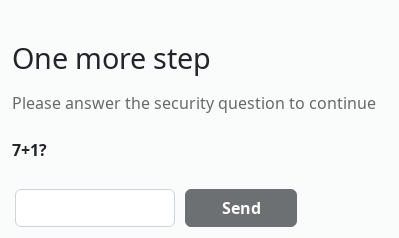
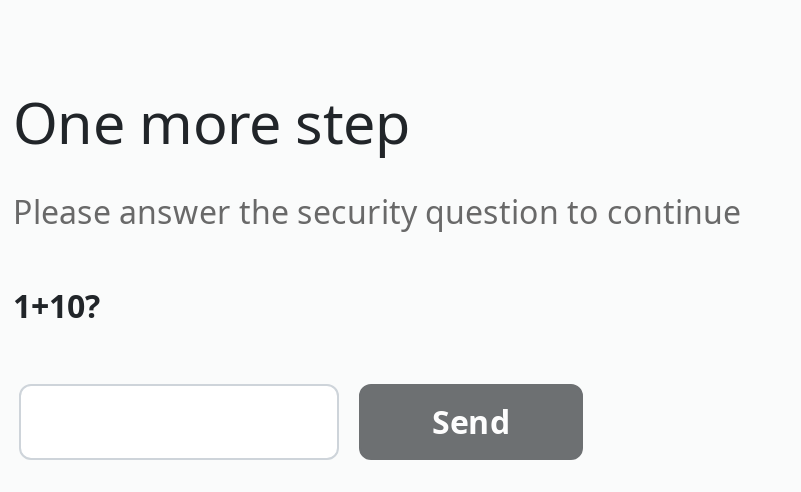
[12,139,47,161] 7+1? -> [13,284,101,328] 1+10?

